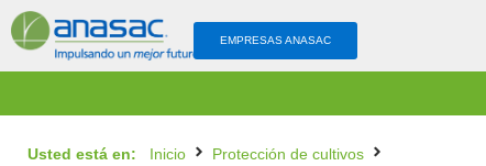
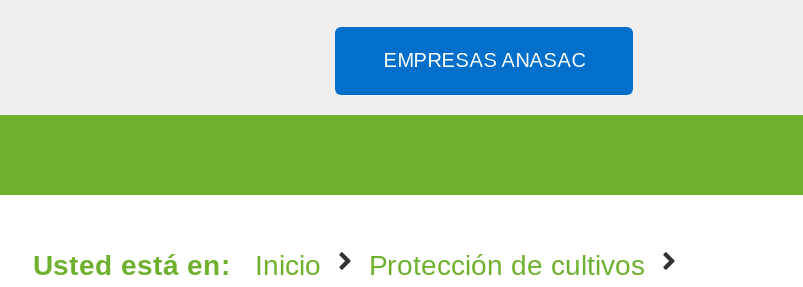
[10,10,194,62] [image] -> none

